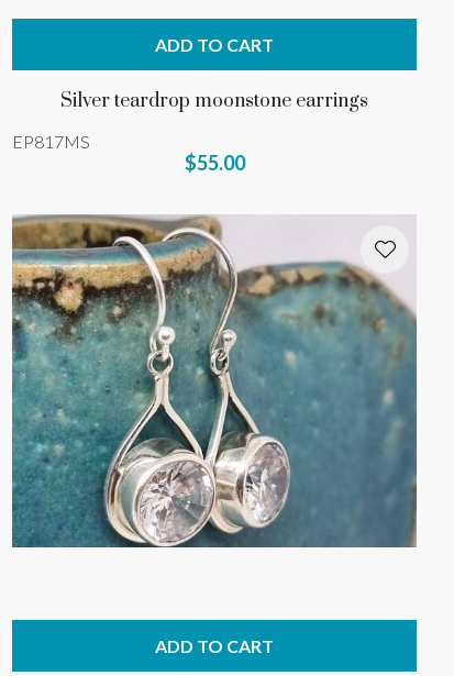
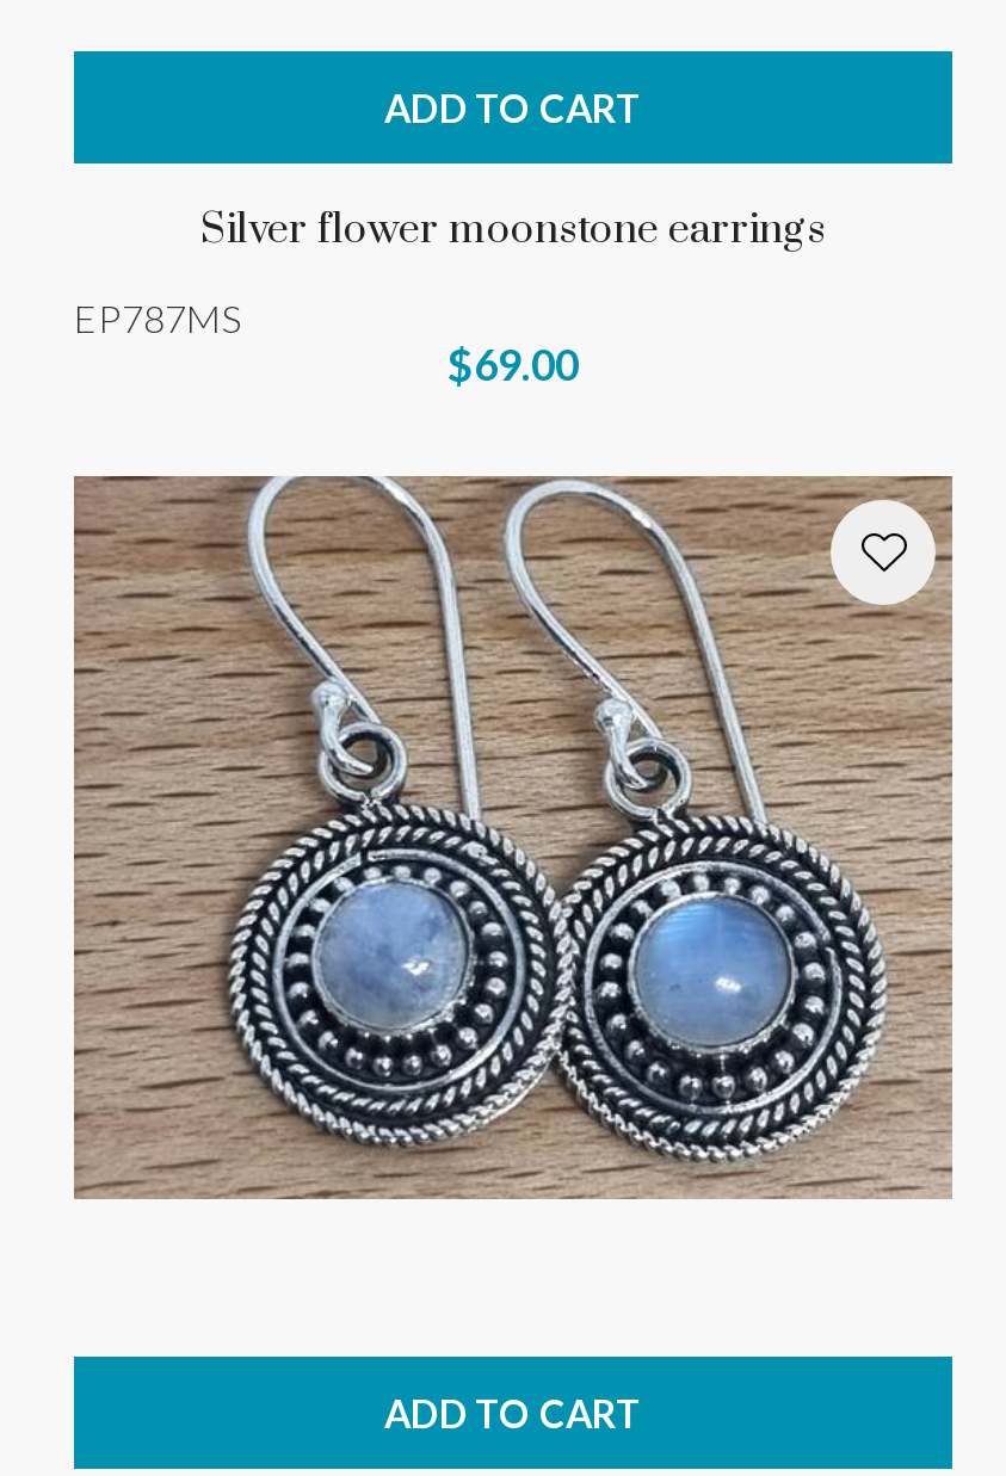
[60,88,368,113] Silver teardrop moonstone earrings -> [200,203,826,255] Silver flower moonstone earrings
[12,130,245,174] EP817MS | $55.00 -> [74,294,579,389] EP787MS | $69.00
[11,214,418,548] [image] -> [72,474,955,1202] [image]

